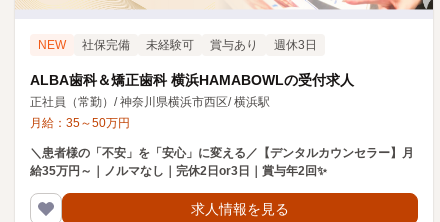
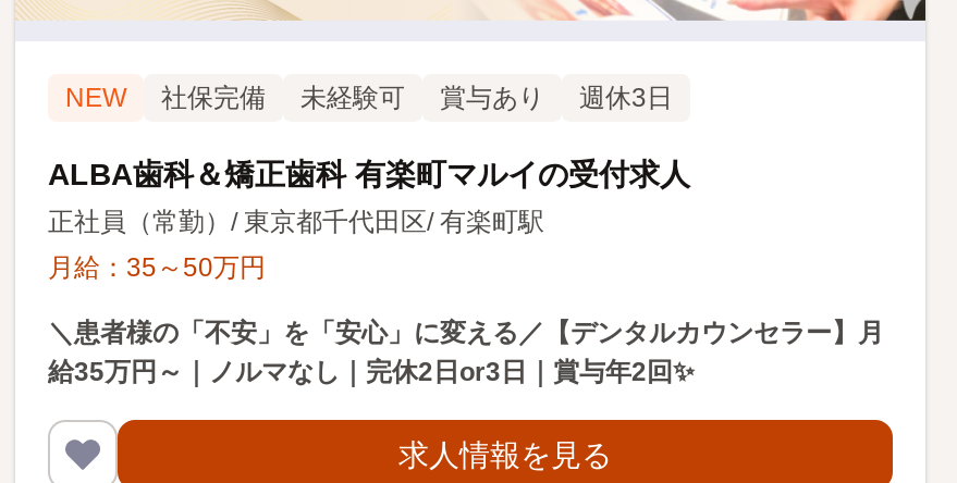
[30,72,354,109] ALBA歯科＆矯正歯科 横浜HAMABOWLの受付求人 | 正社員（常勤）/神奈川県横浜市西区/横浜駅 -> [48,157,690,237] ALBA歯科＆矯正歯科 有楽町マルイの受付求人 | 正社員（常勤）/東京都千代田区/有楽町駅

